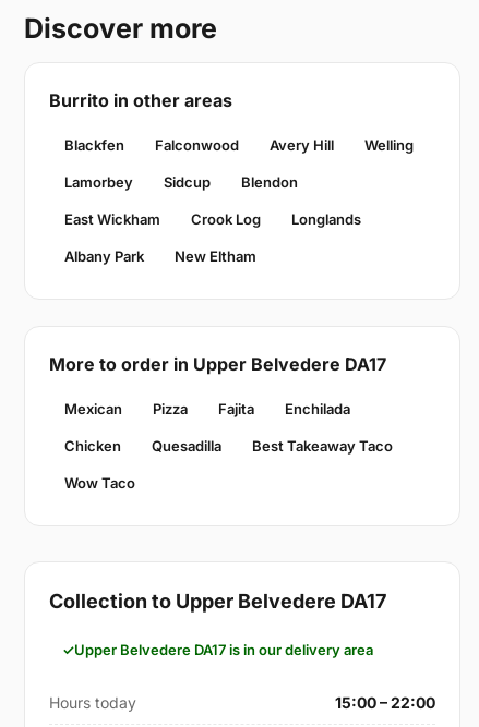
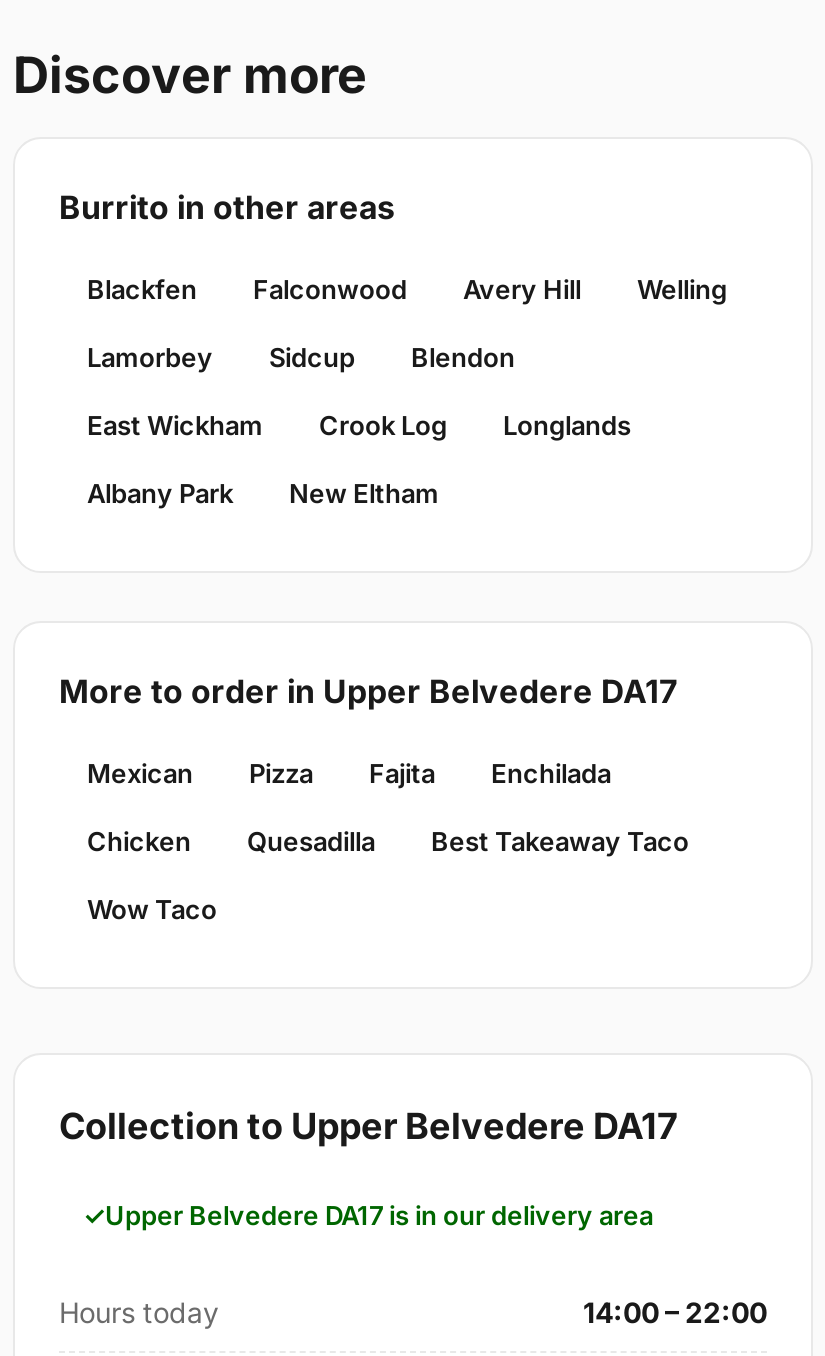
[335,694,435,712] 15:00 – 22:00 -> [583,1296,767,1330] 14:00 – 22:00

